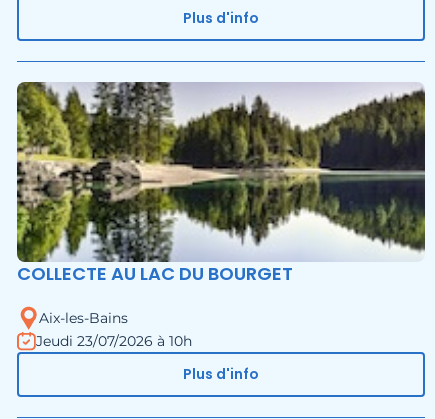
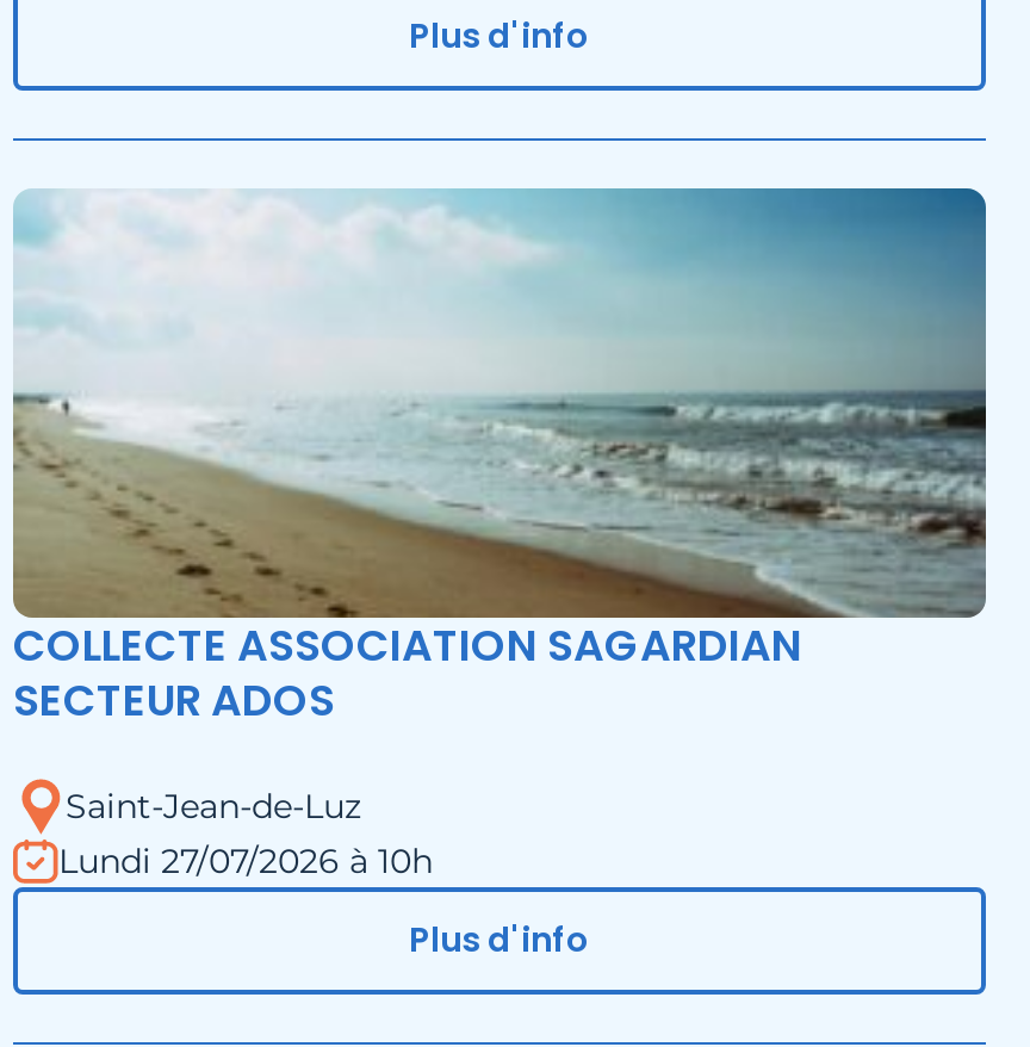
[16,81,426,286] [image] | COLLECTE AU LAC DU BOURGET -> [11,186,988,731] [image] | COLLECTE ASSOCIATION SAGARDIAN | SECTEUR ADOS
[36,309,192,350] Aix-les-Bains | Jeudi 23/07/2026 à 10h -> [58,784,433,883] Saint-Jean-de-Luz | Lundi 27/07/2026 à 10h

